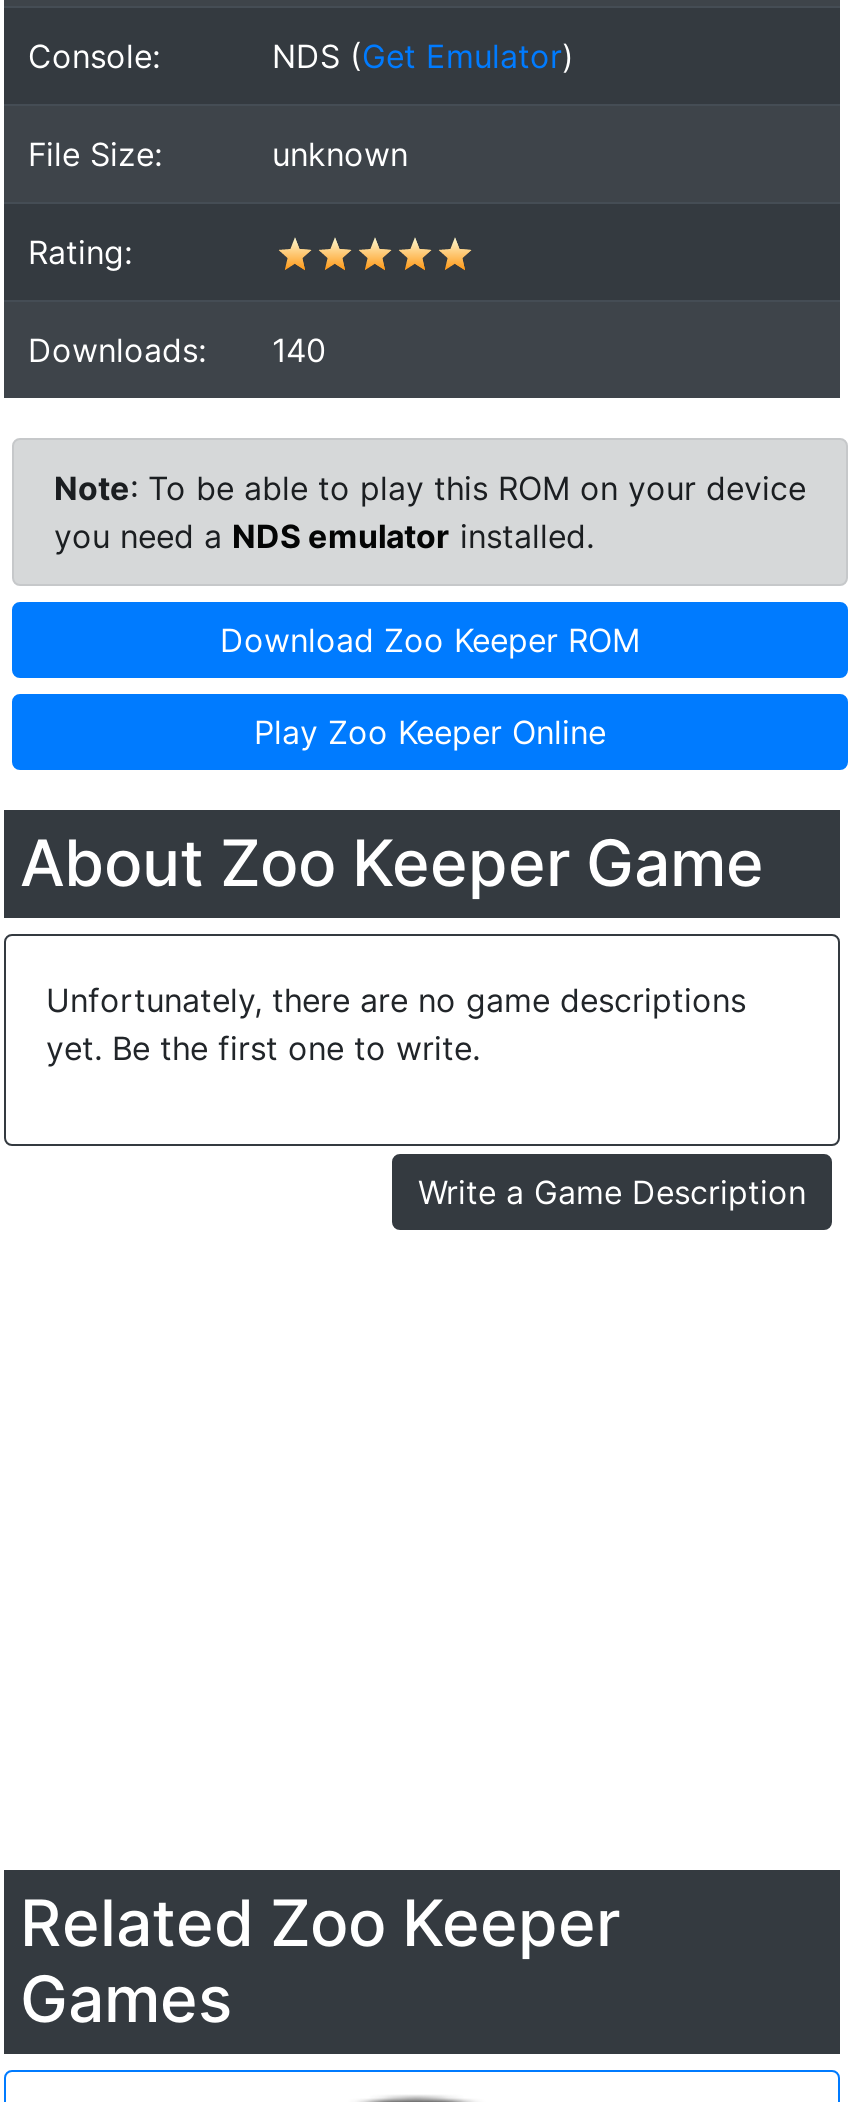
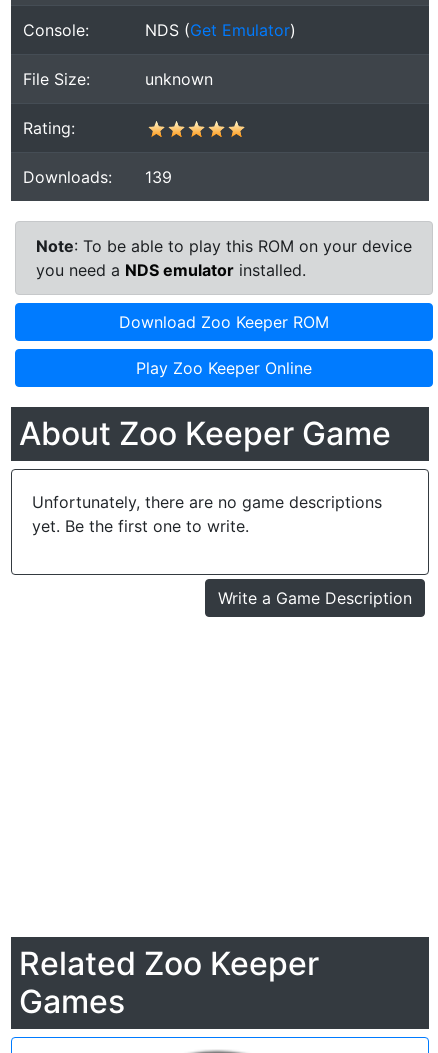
[28,329,326,369] Downloads: 140 -> [23,166,172,186] Downloads: 139

